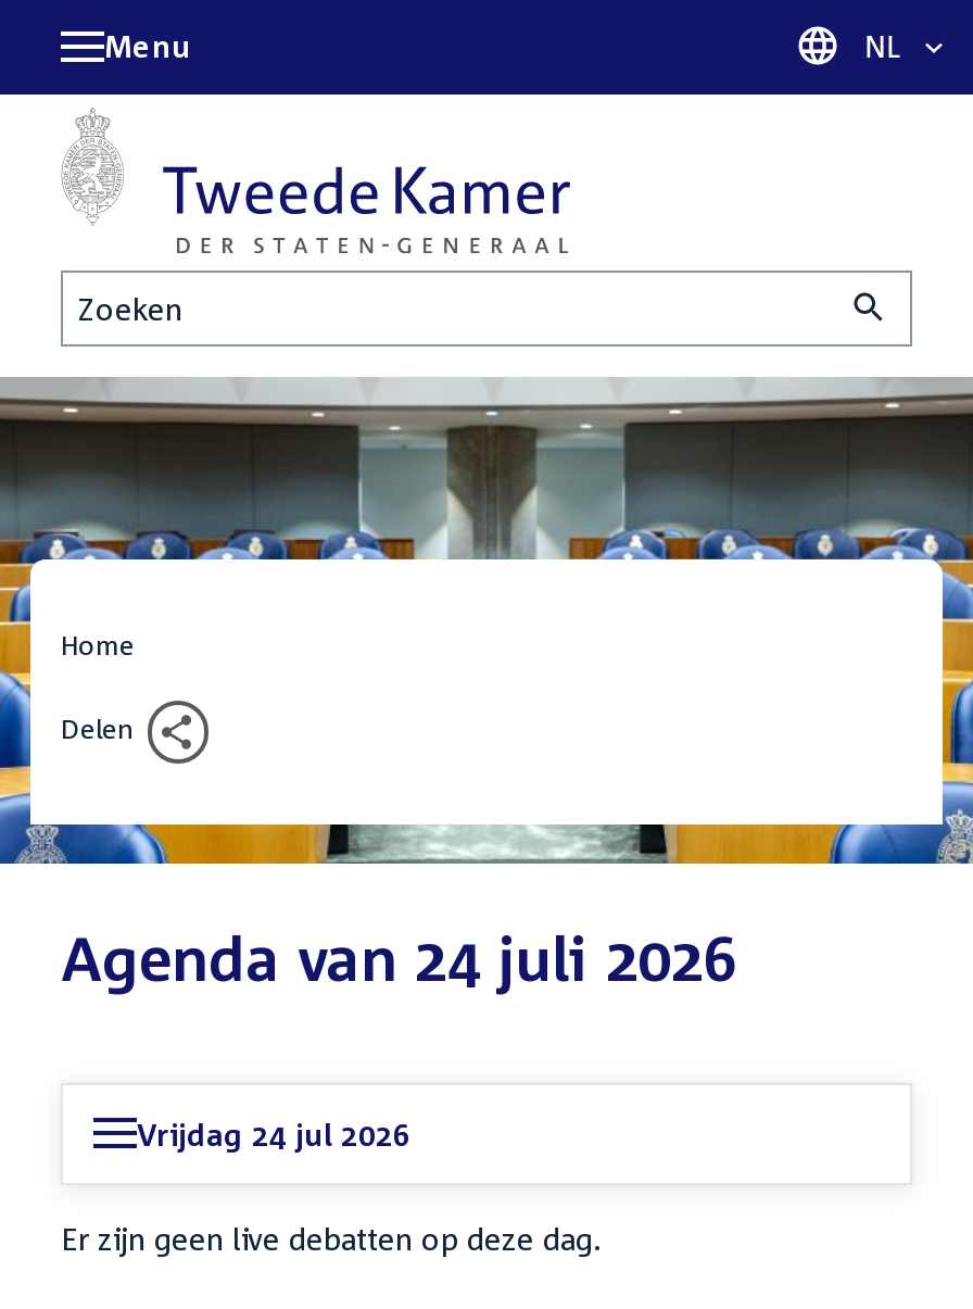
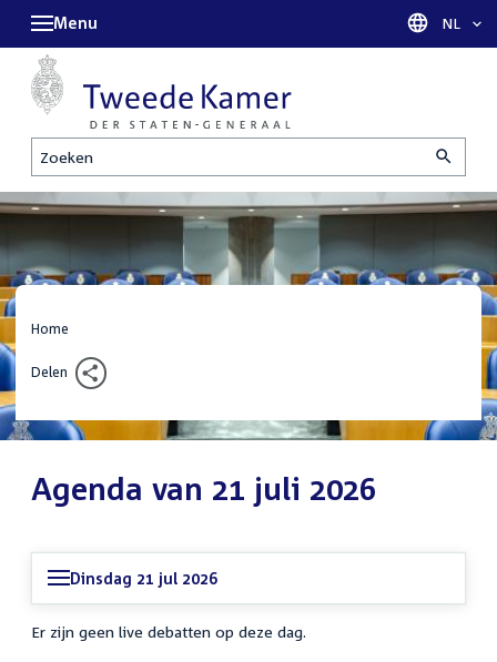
[61,922,736,993] Agenda van 24 juli 2026 -> [31,470,376,506] Agenda van 21 juli 2026
[137,1115,410,1152] Vrijdag 24 jul 2026 -> [70,569,217,587] Dinsdag 21 jul 2026

